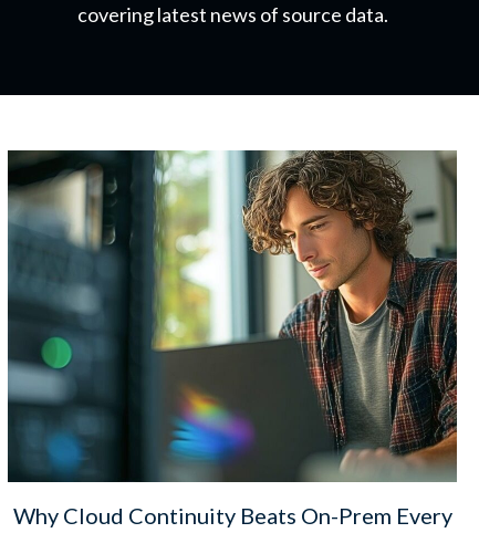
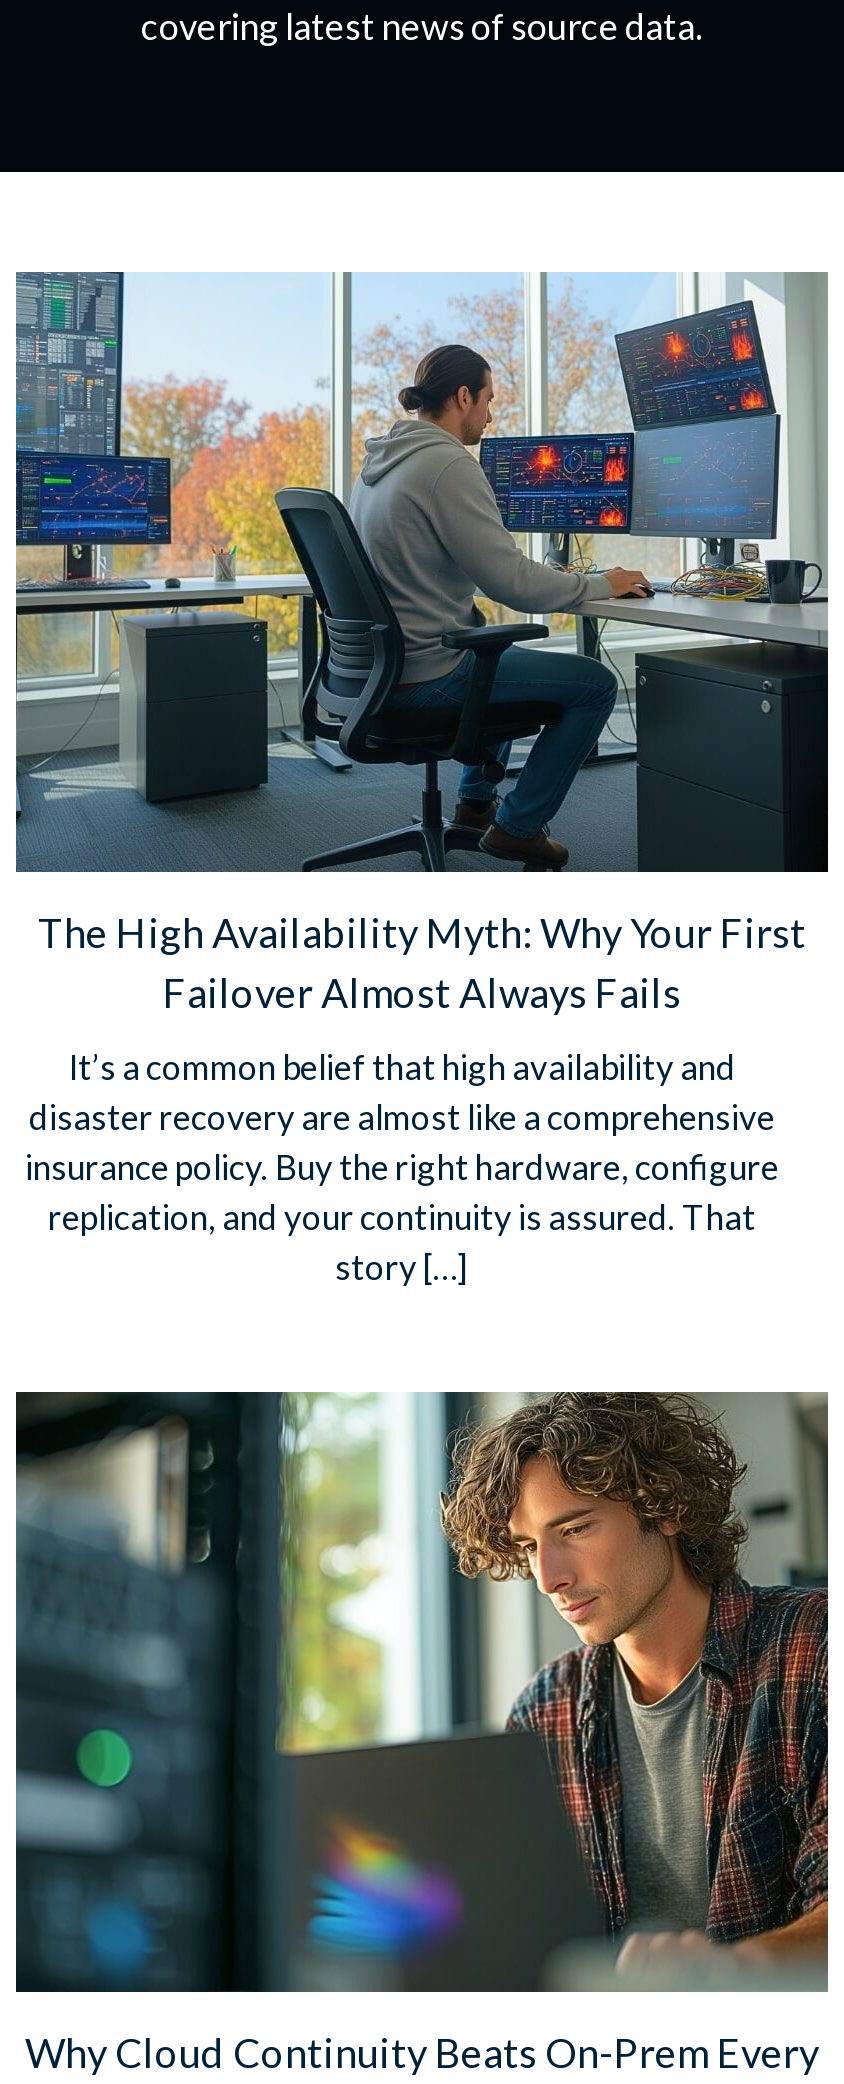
none -> [14,270,830,1288] [image] | The High Availability Myth: Why Your First | Failover Almost Always Fails | It’s a common belief that high availability and | disaster recovery are almost like a comprehensive | insurance policy. Buy the right hardware, configure | replication, and your continuity is assured. That | story […]

